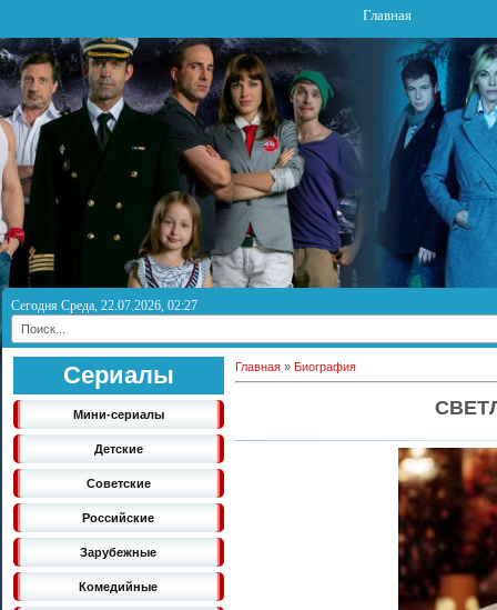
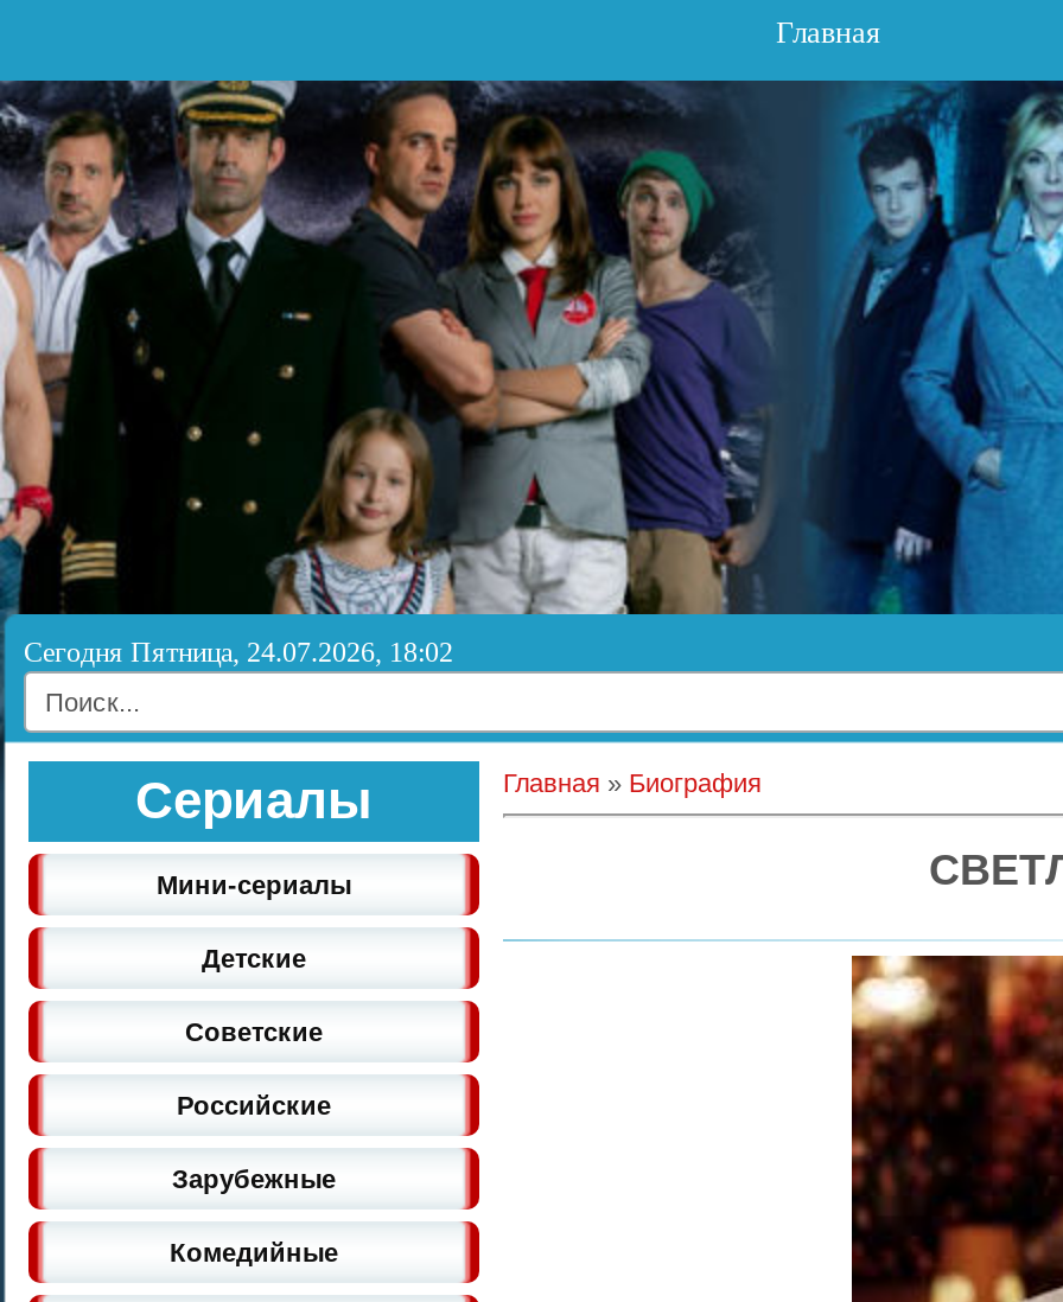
[11,298,197,313] Сегодня Среда, 22.07.2026, 02:27 -> [24,636,453,669] Сегодня Пятница, 24.07.2026, 18:02

